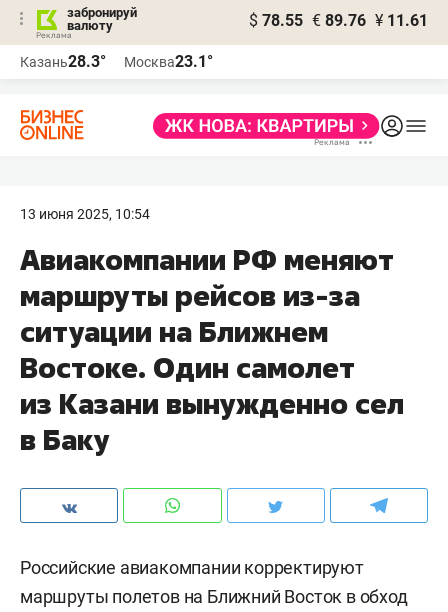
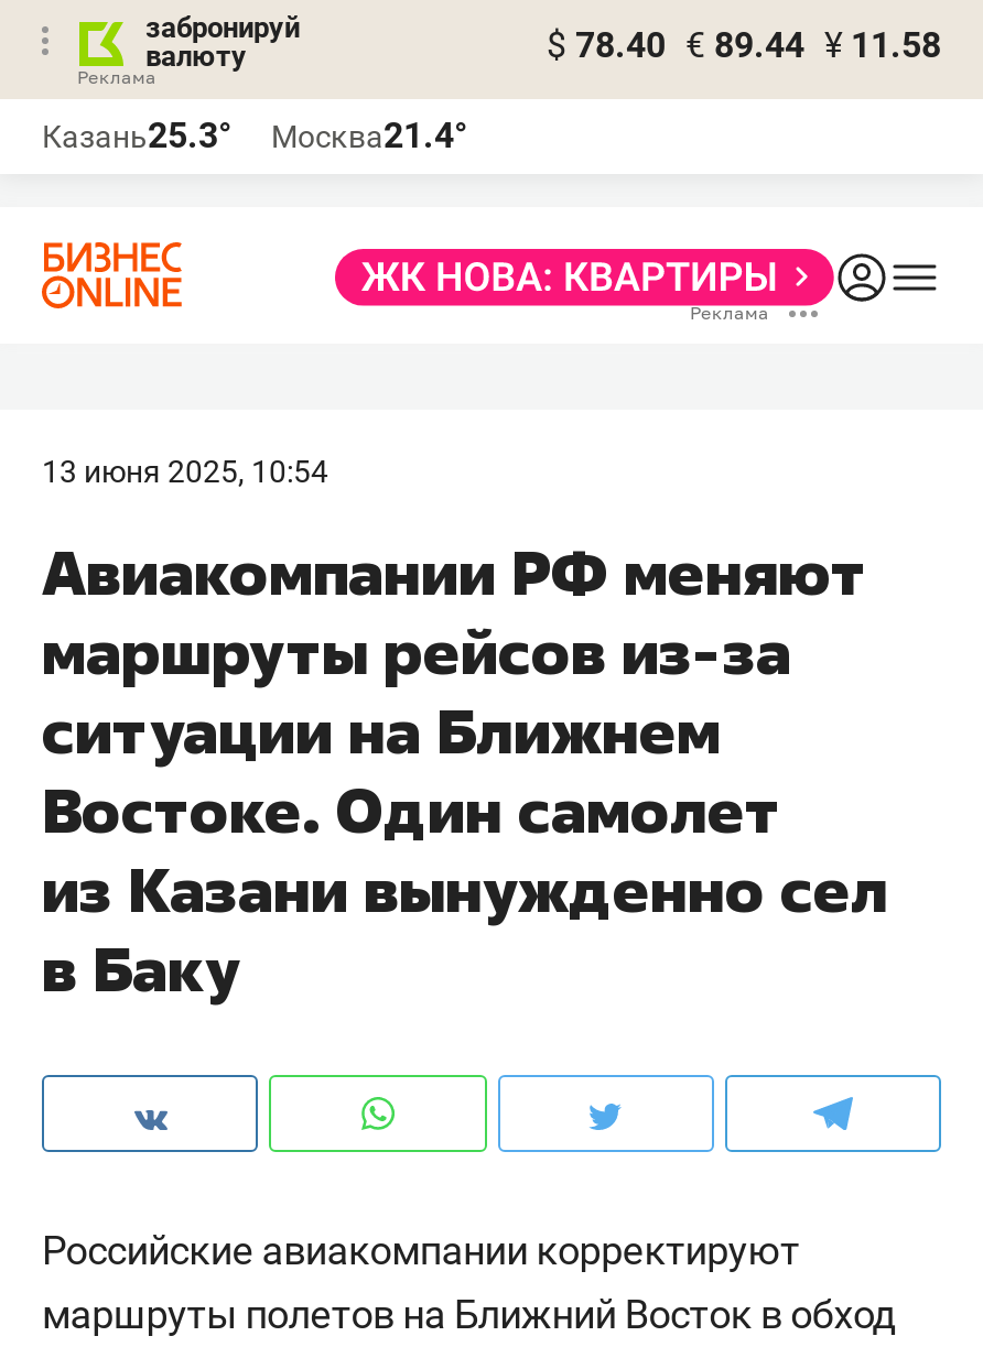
[249,11,428,30] $ 78.55 € 89.76 ¥ 11.61 -> [547,24,941,66] $ 78.40 € 89.44 ¥ 11.58
[20,52,106,71] Казань28.3° -> [42,115,231,156] Казань25.3°
[124,52,213,71] Москва23.1° -> [271,115,467,156] Москва21.4°

